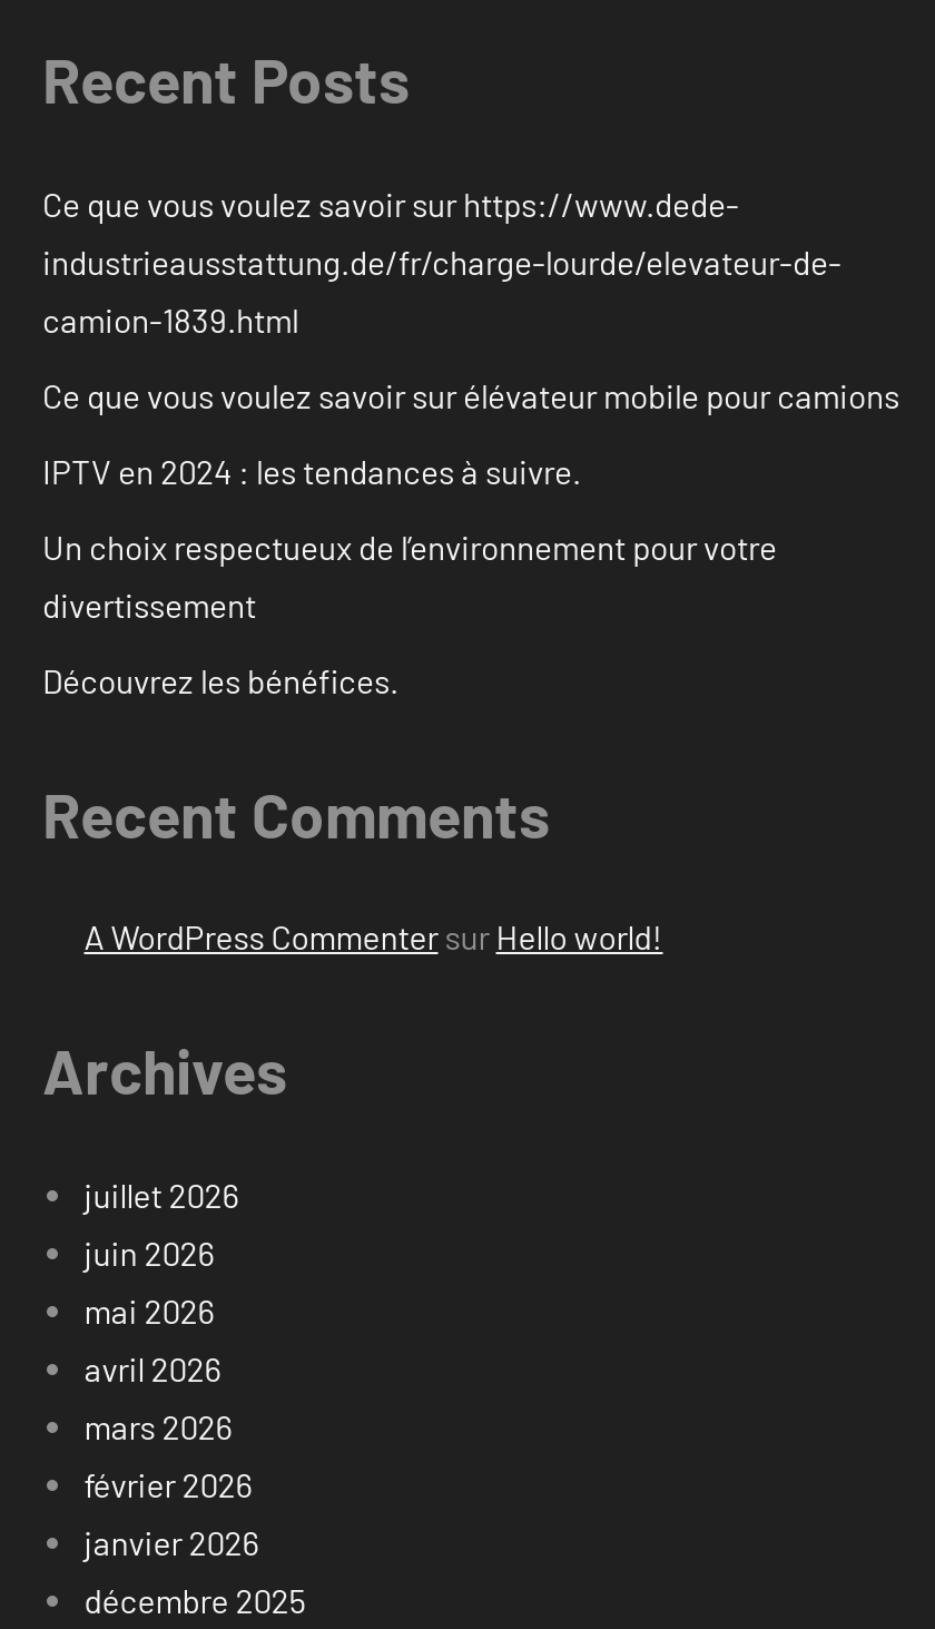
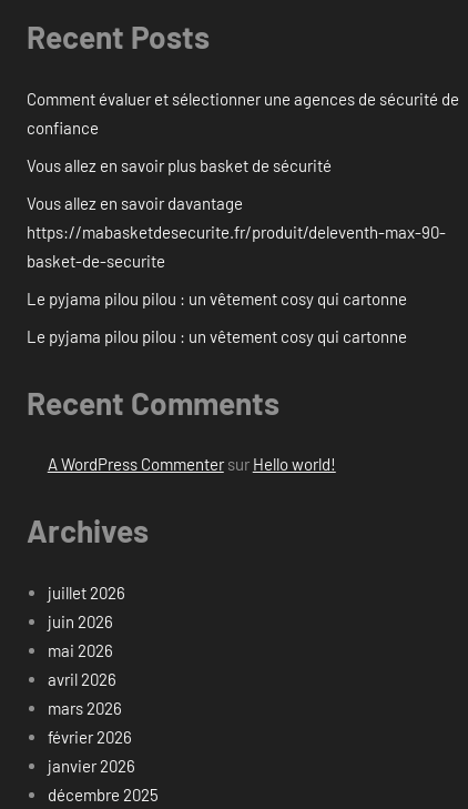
[42,183,841,339] Ce que vous voulez savoir sur https://www.dede- | industrieausstattung.de/fr/charge-lourde/elevateur-de- | camion-1839.html -> [27,89,459,137] Comment évaluer et sélectionner une agences de sécurité de | confiance
[42,375,899,415] Ce que vous voulez savoir sur élévateur mobile pour camions -> [27,155,332,175] Vous allez en savoir plus basket de sécurité
[42,451,581,491] IPTV en 2024 : les tendances à suivre. -> [27,193,446,271] Vous allez en savoir davantage | https://mabasketdesecurite.fr/produit/deleventh-max-90- | basket-de-securite
[42,526,777,624] Un choix respectueux de l’environnement pour votre | divertissement -> [27,288,407,308] Le pyjama pilou pilou : un vêtement cosy qui cartonne
[42,660,398,700] Découvrez les bénéfices. -> [27,326,407,346] Le pyjama pilou pilou : un vêtement cosy qui cartonne

